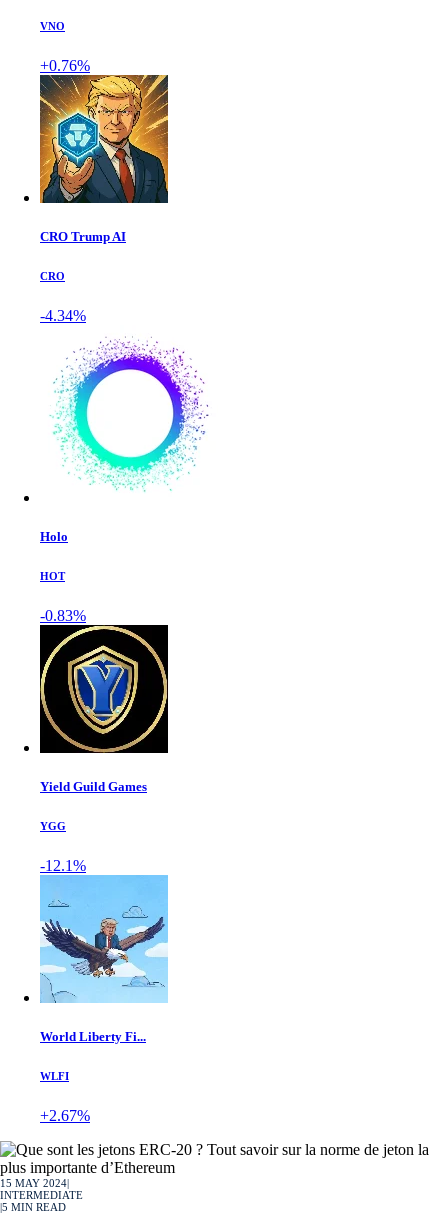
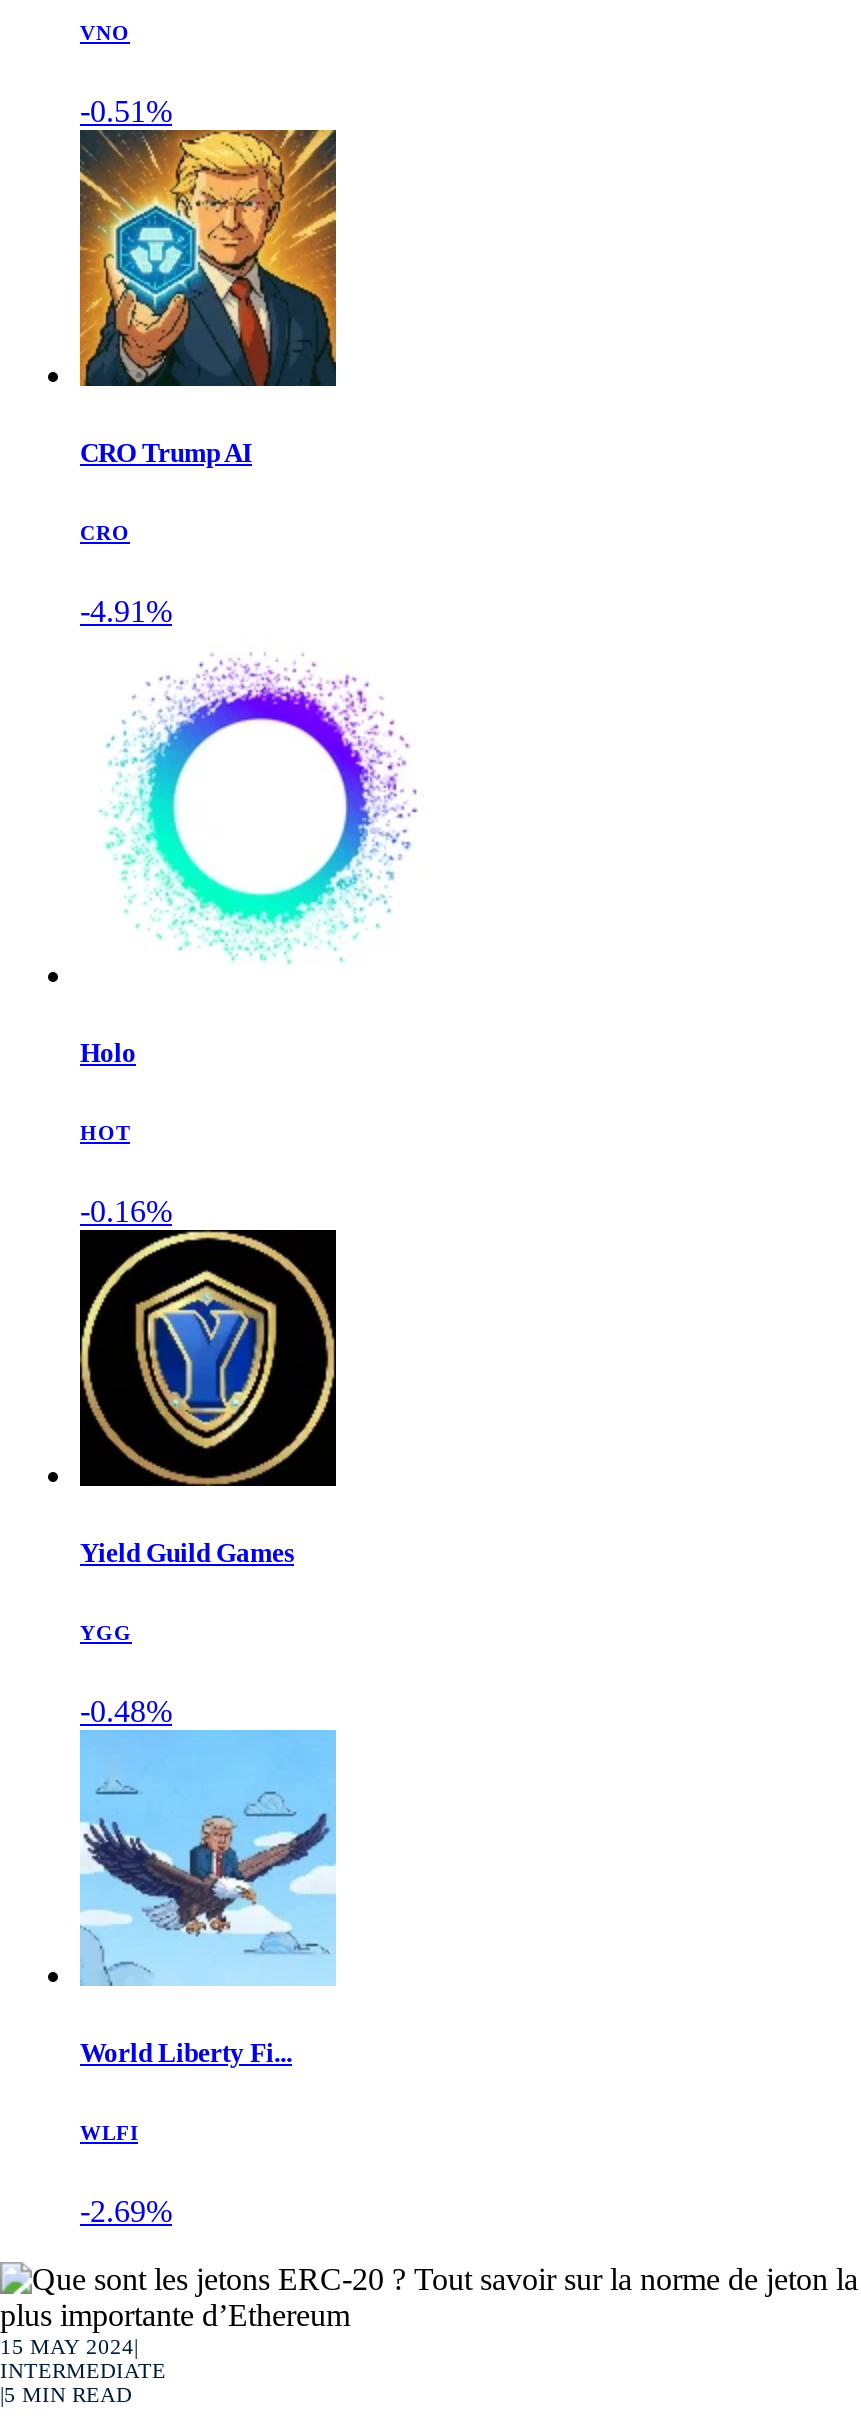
[40,57,90,74] +0.76% -> [80,94,172,128] -0.51%
[40,307,86,324] -4.34% -> [80,594,172,628] -4.91%
[40,607,86,624] -0.83% -> [80,1194,172,1228] -0.16%
[40,857,86,874] -12.1% -> [80,1694,172,1728] -0.48%
[40,1107,90,1124] +2.67% -> [80,2195,172,2229] -2.69%

